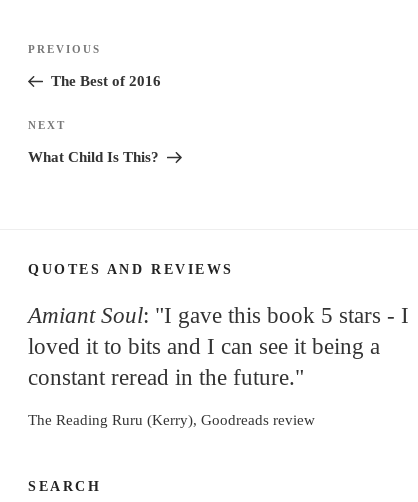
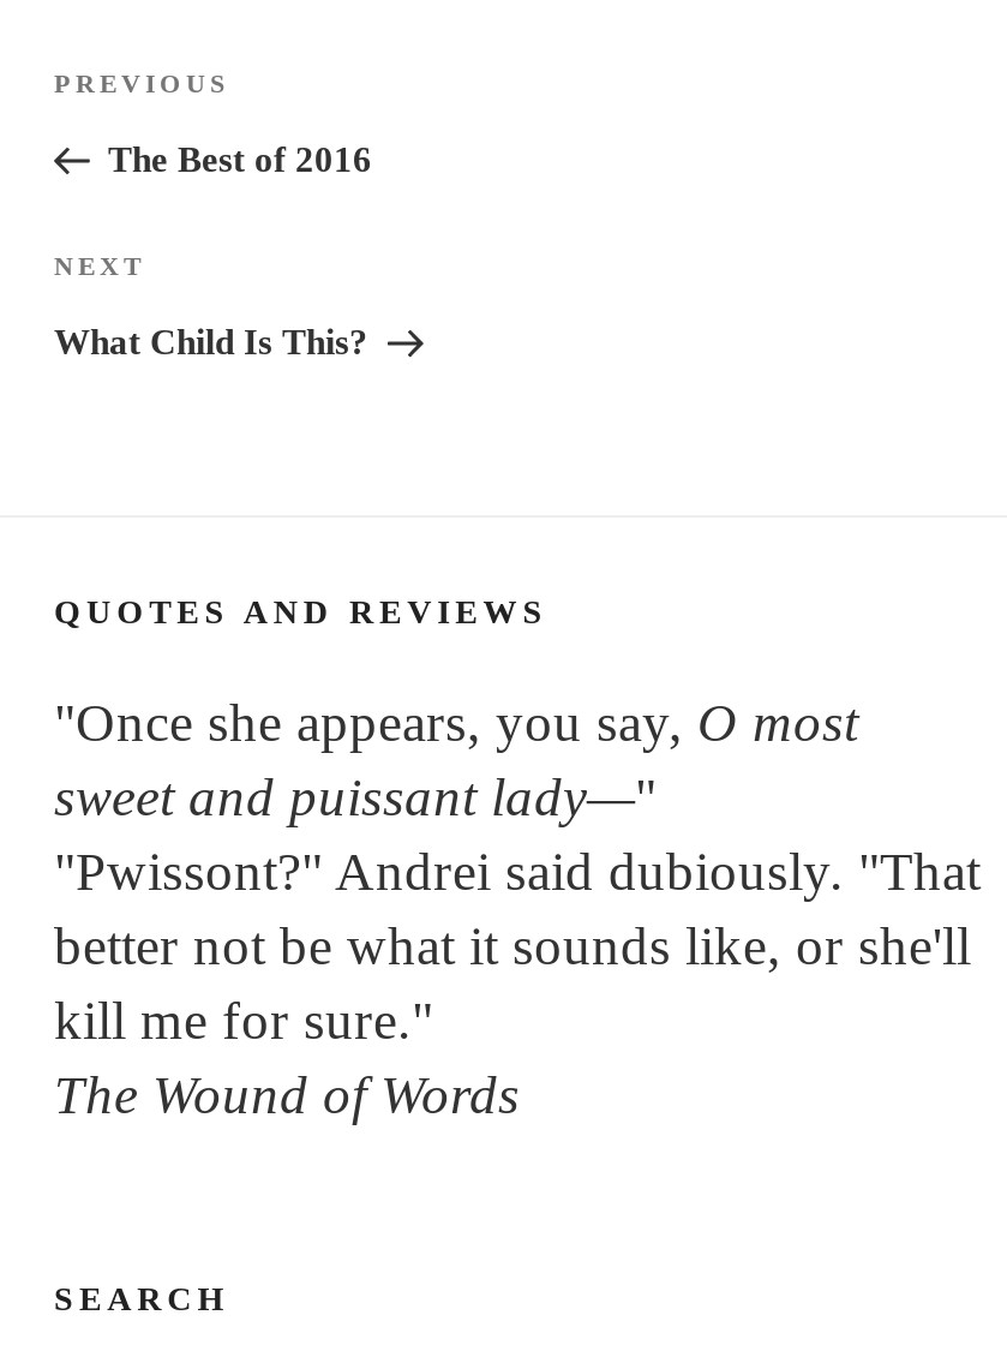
[28,303,409,428] Amiant Soul: "I gave this book 5 stars - I | loved it to bits and I can see it being a | constant reread in the future." | The Reading Ruru (Kerry), Goodreads review -> [54,692,981,1125] "Once she appears, you say, O most | sweet and puissant lady—" | "Pwissont?" Andrei said dubiously. "That | better not be what it sounds like, or she'll | kill me for sure." | The Wound of Words

